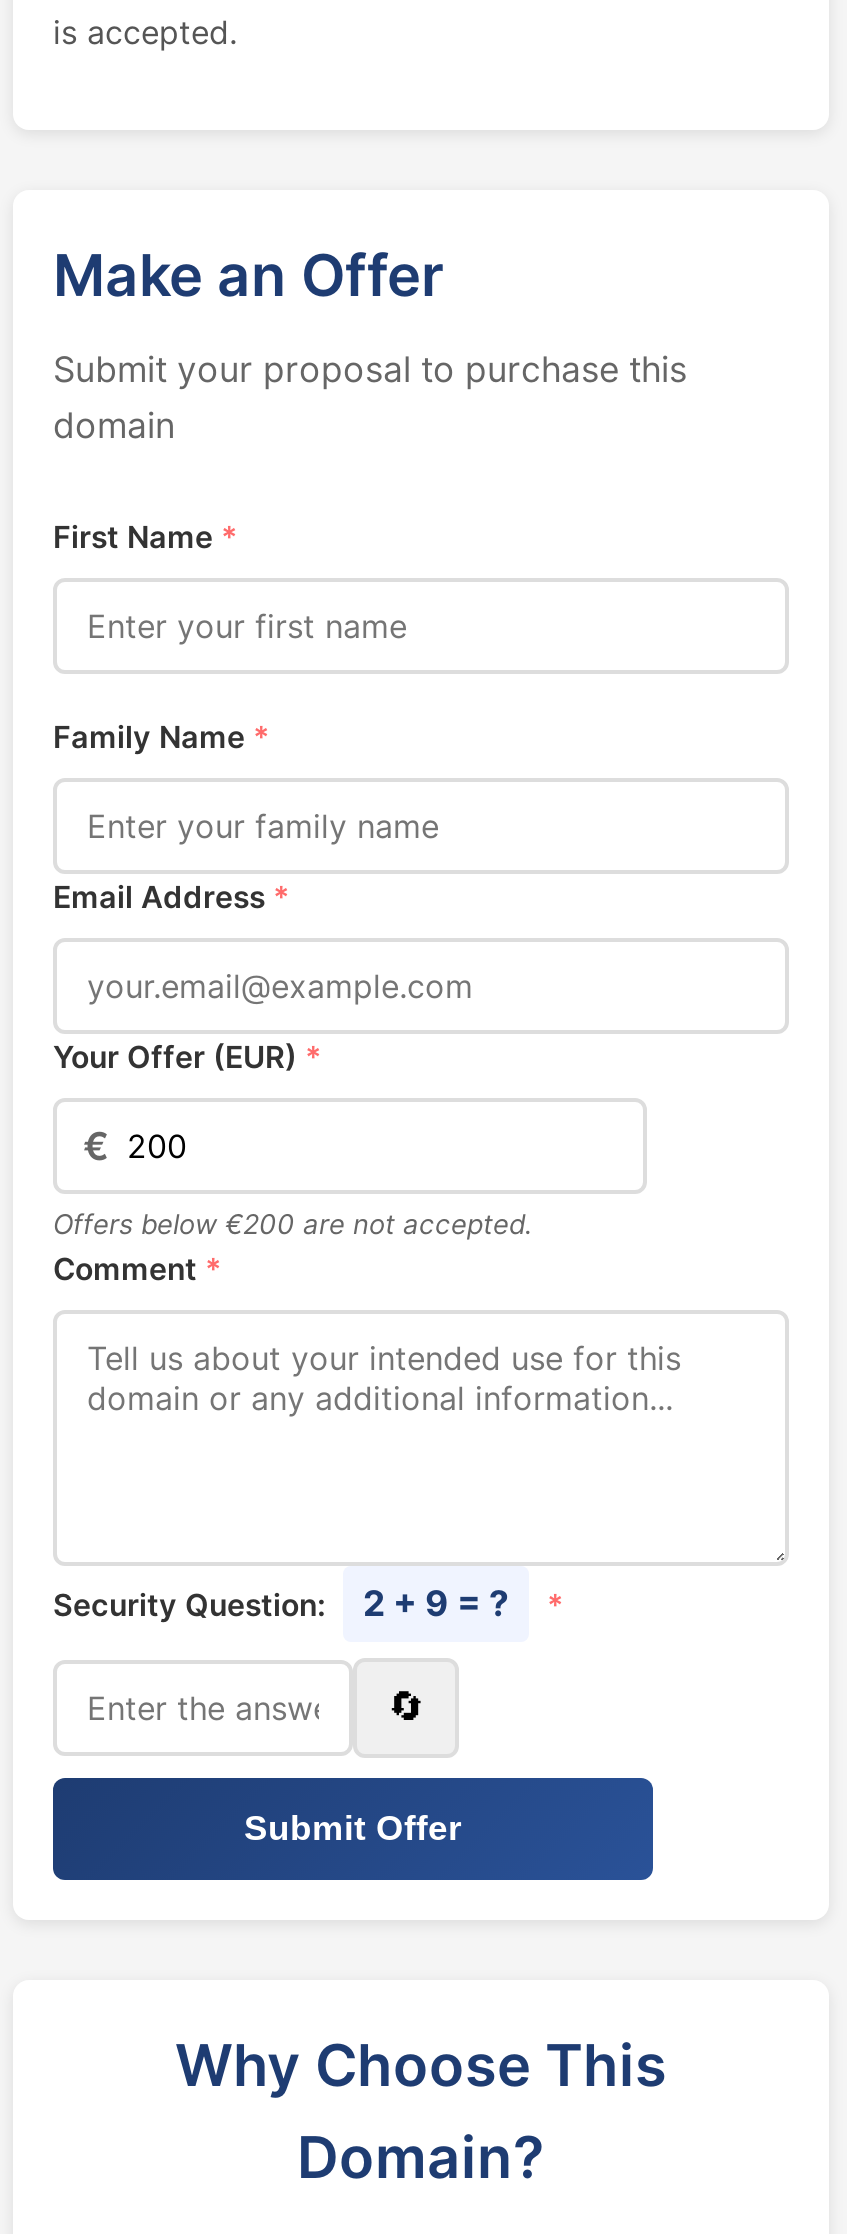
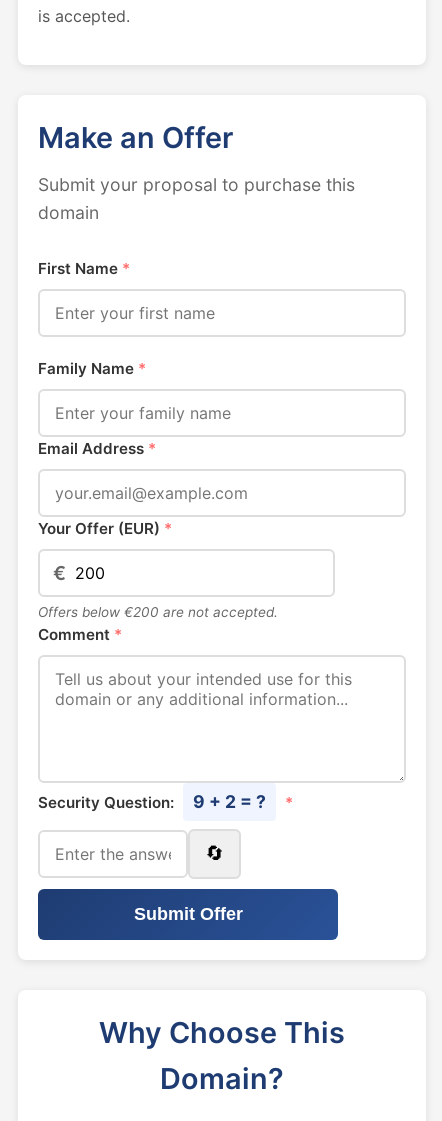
[363,1582,509,1624] 2 + 9 = ? -> [193,791,266,812] 9 + 2 = ?

